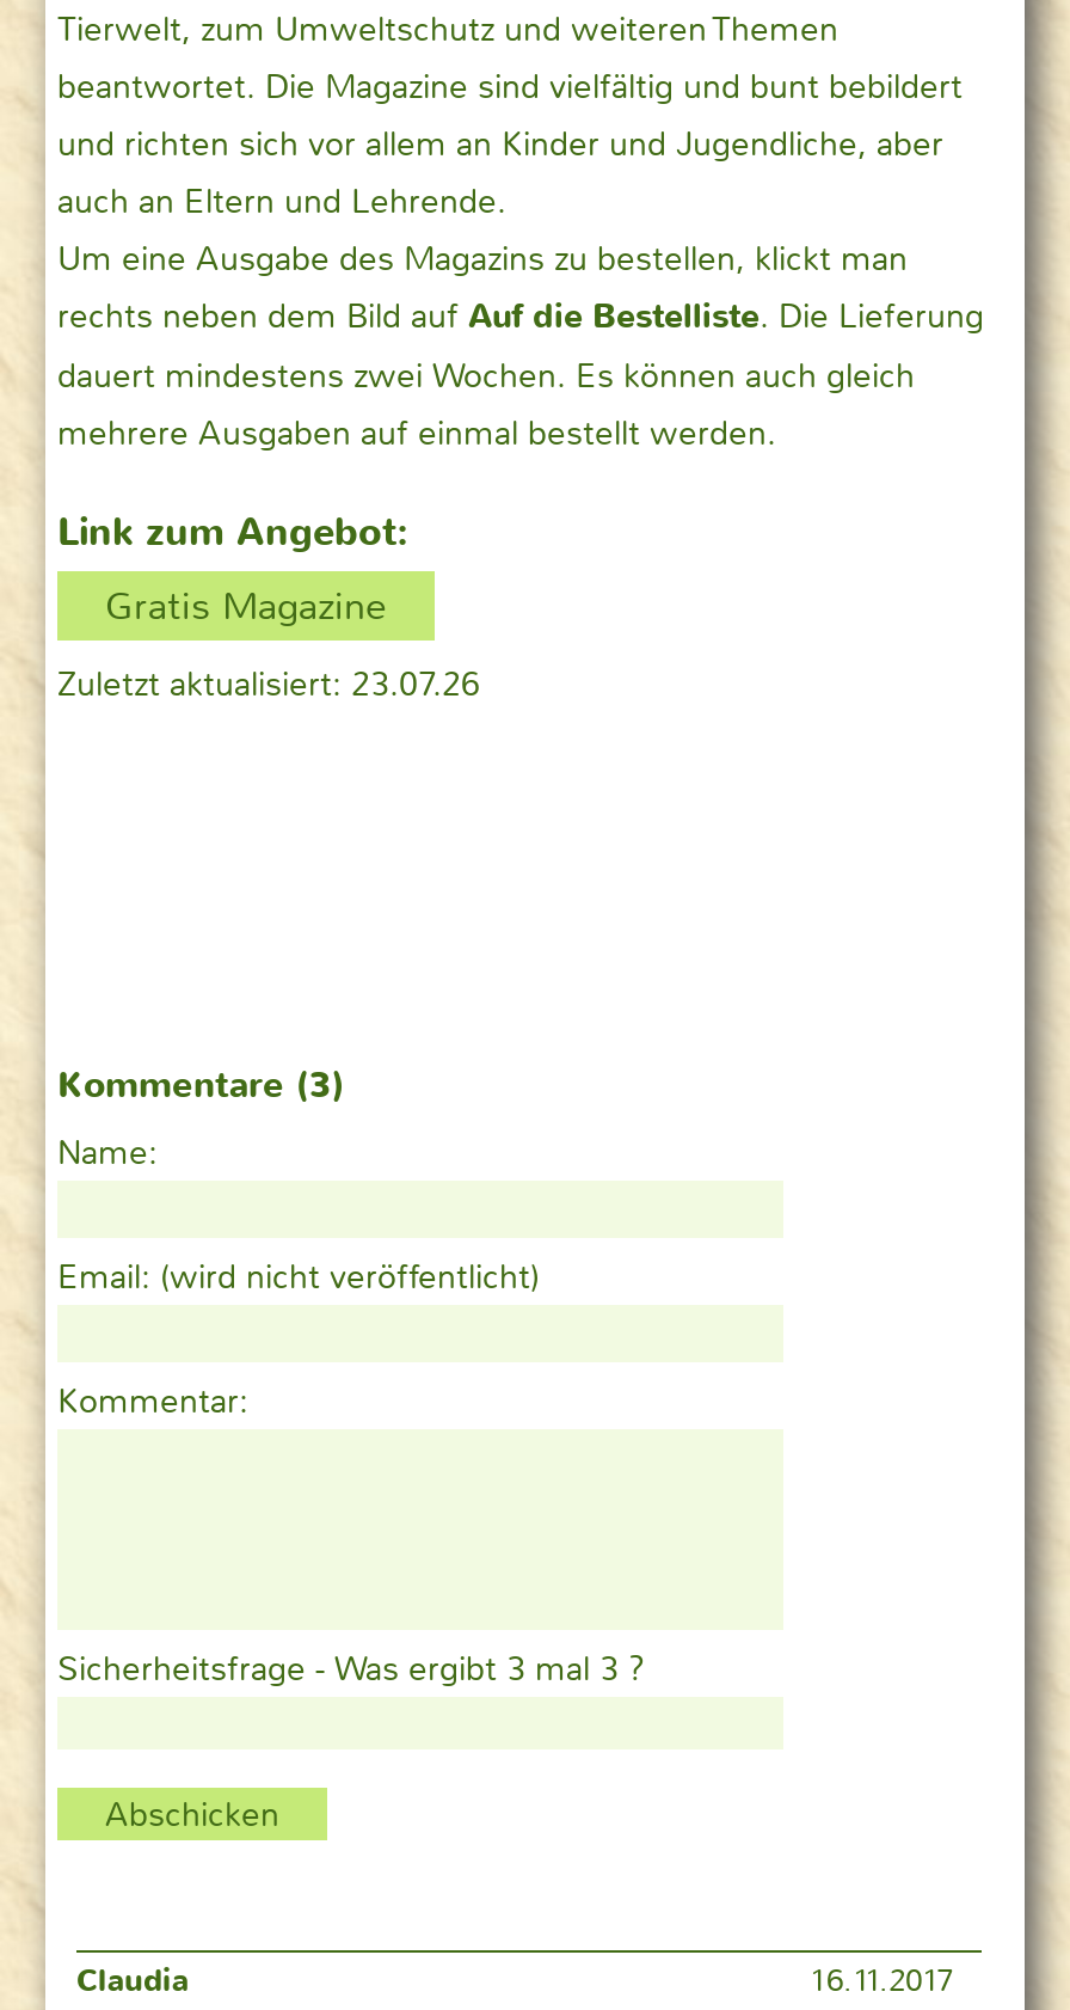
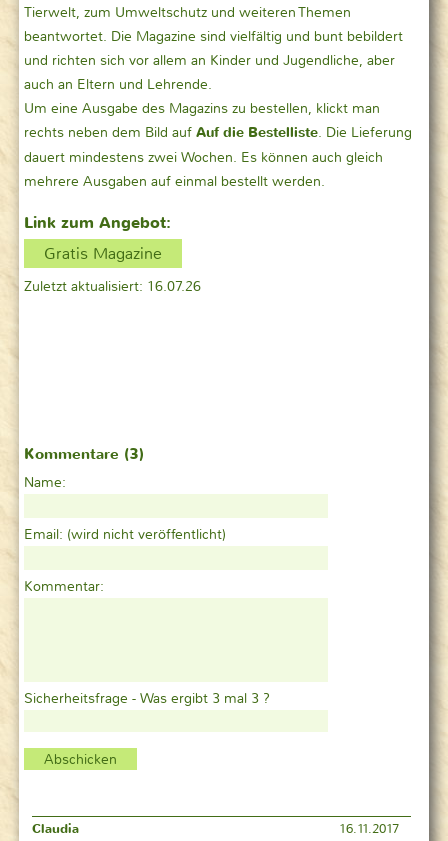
[57,663,480,706] Zuletzt aktualisiert: 23.07.26 -> [24,277,201,295] Zuletzt aktualisiert: 16.07.26

